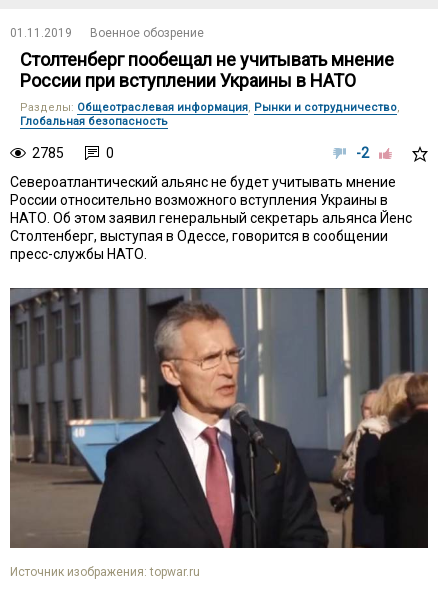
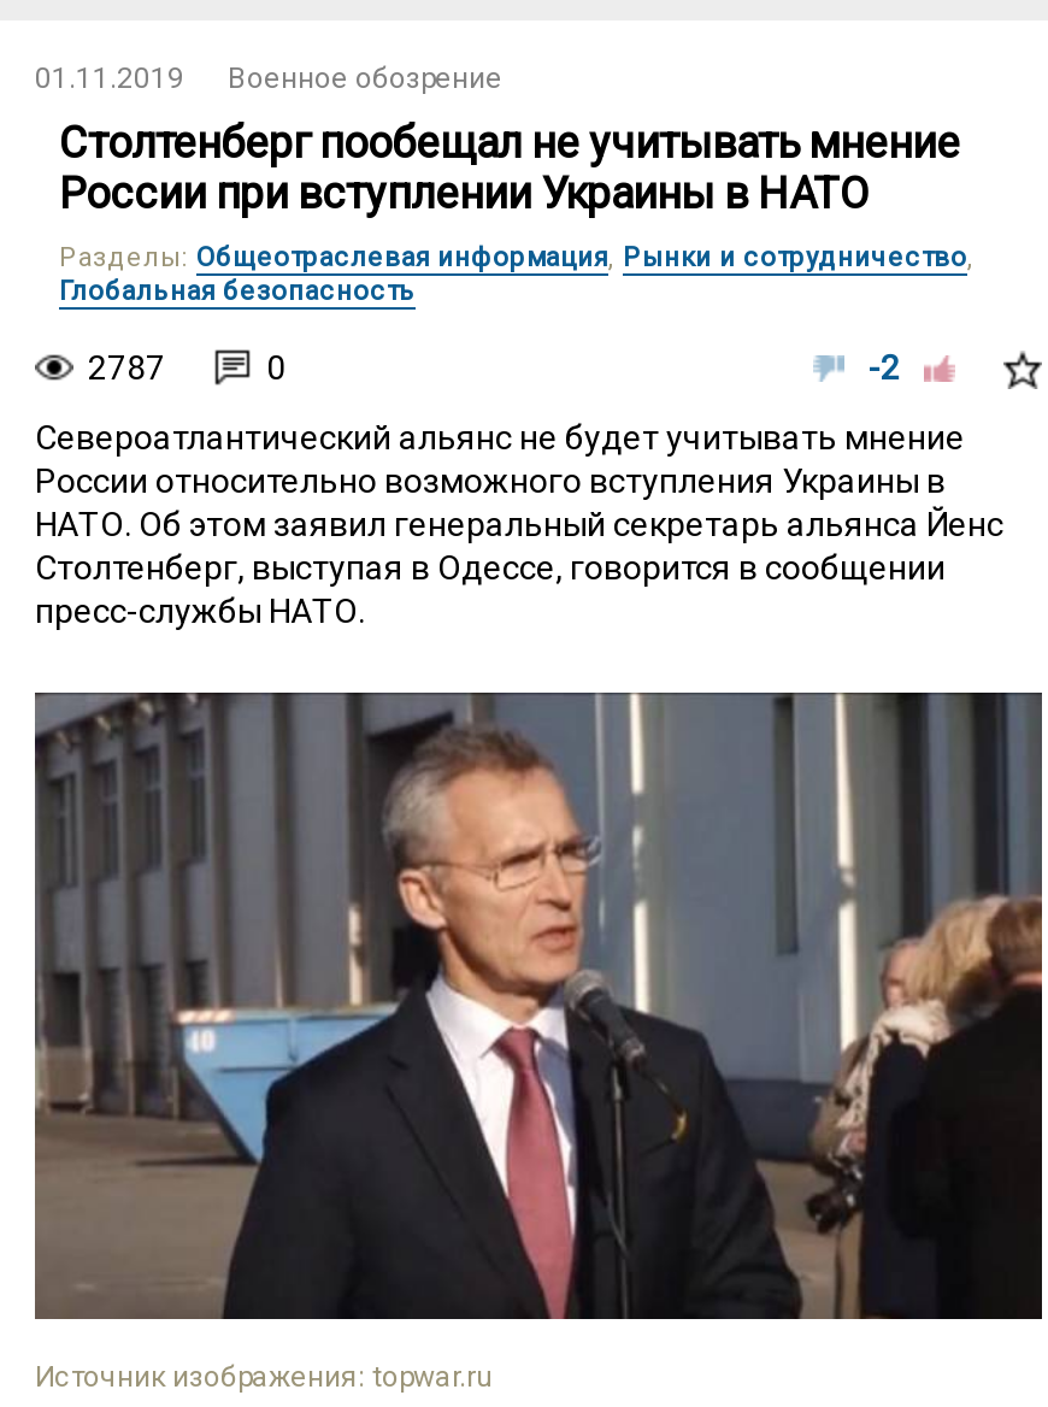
[32,145,64,161] 2785 -> [88,349,165,387] 2787

